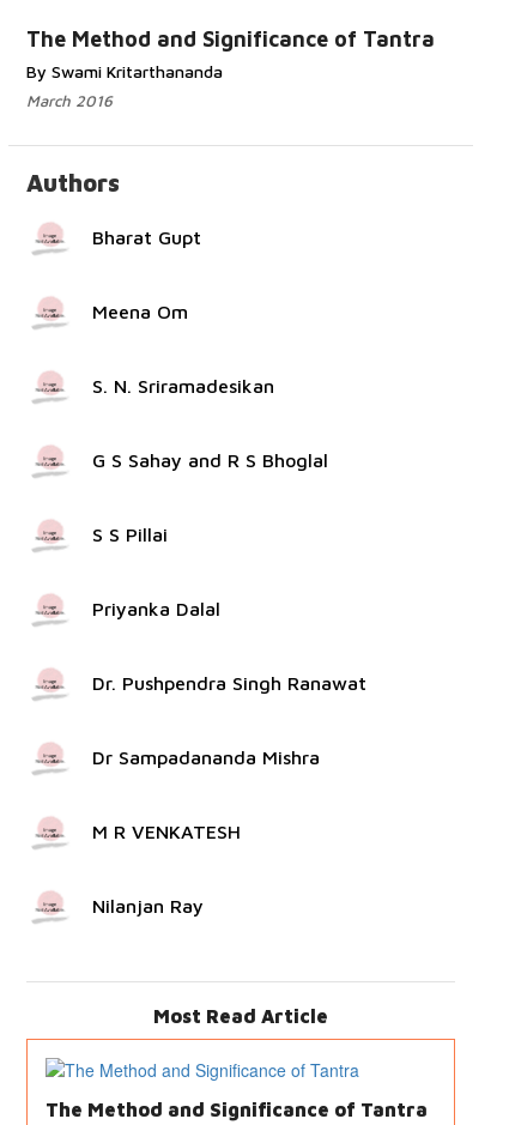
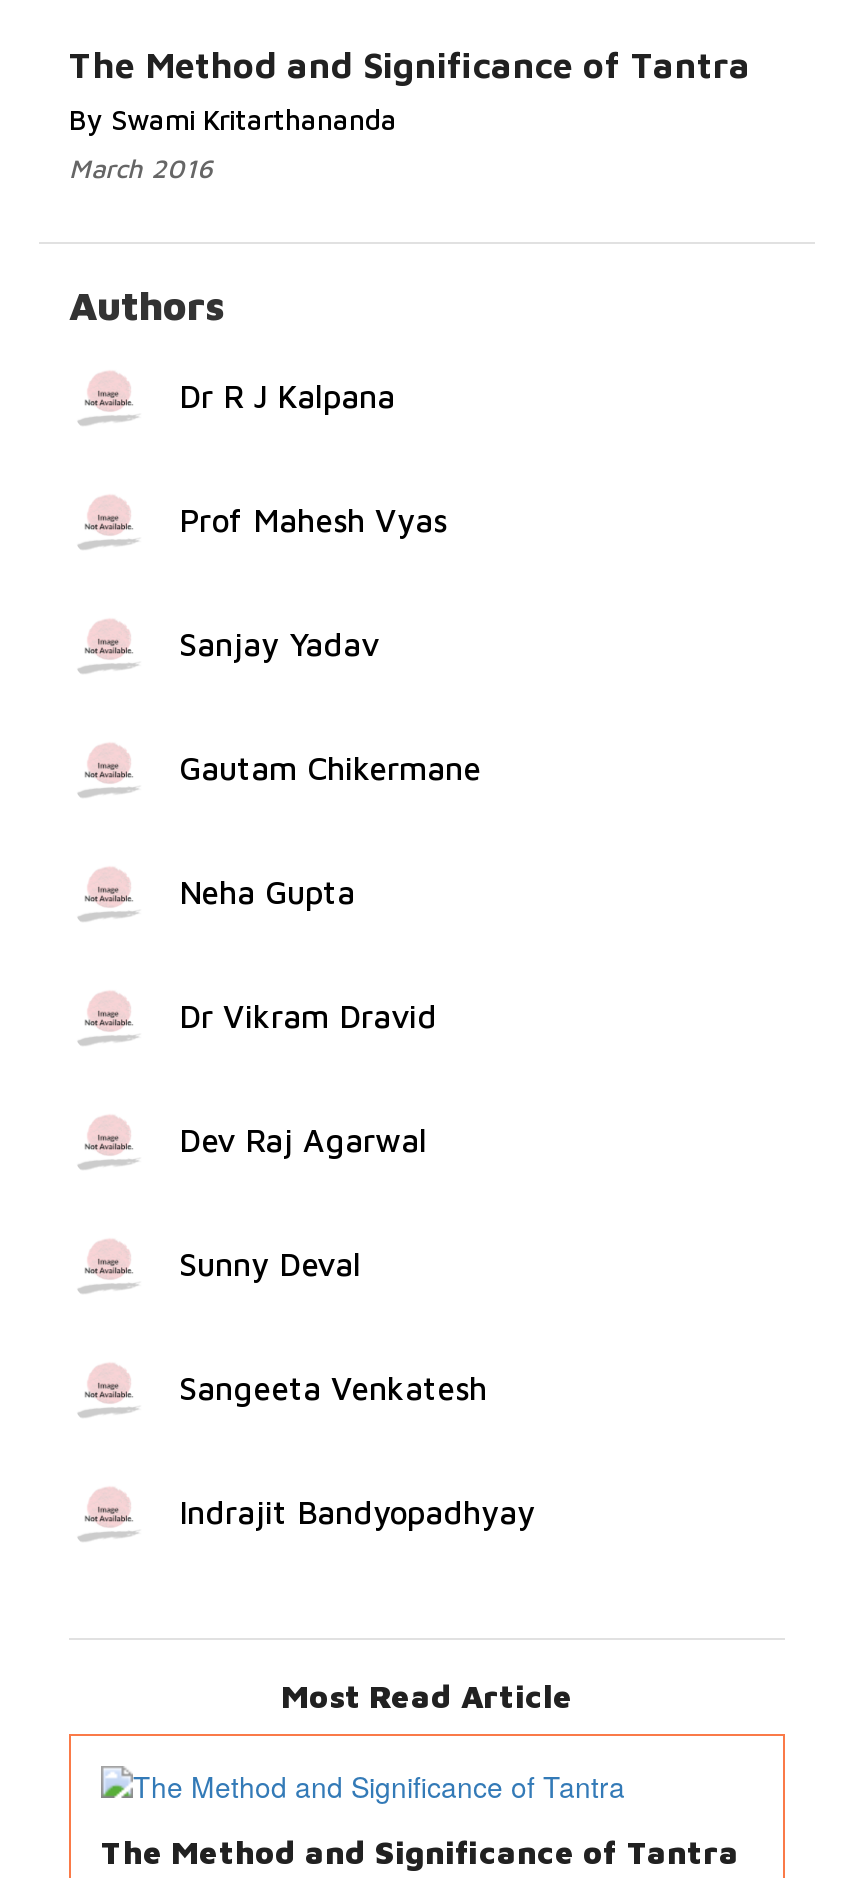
[92,226,201,248] Bharat Gupt -> [179,378,395,414] Dr R J Kalpana
[92,301,188,322] Meena Om -> [179,502,447,538] Prof Mahesh Vyas
[92,375,274,397] S. N. Sriramadesikan -> [179,626,379,662] Sanjay Yadav
[92,449,328,471] G S Sahay and R S Bhoglal -> [179,750,481,786] Gautam Chikermane
[92,524,168,545] S S Pillai -> [179,874,355,910] Neha Gupta
[92,598,220,619] Priyanka Dalal -> [179,998,437,1034] Dr Vikram Dravid
[92,672,366,694] Dr. Pushpendra Singh Ranawat -> [179,1122,427,1158] Dev Raj Agarwal
[92,746,320,768] Dr Sampadananda Mishra -> [179,1246,361,1282] Sunny Deval
[92,821,241,842] M R VENKATESH -> [179,1370,487,1406] Sangeeta Venkatesh
[92,895,204,917] Nilanjan Ray -> [179,1494,535,1530] Indrajit Bandyopadhyay

